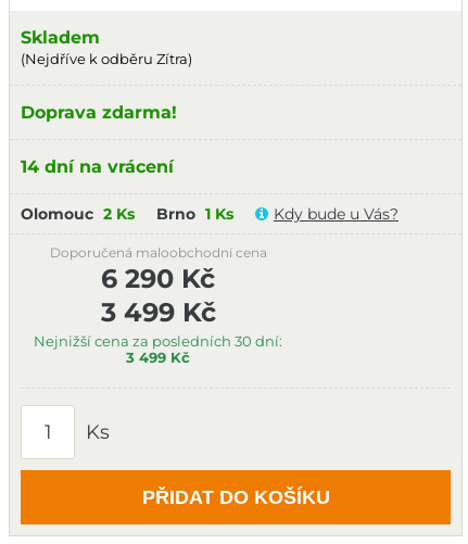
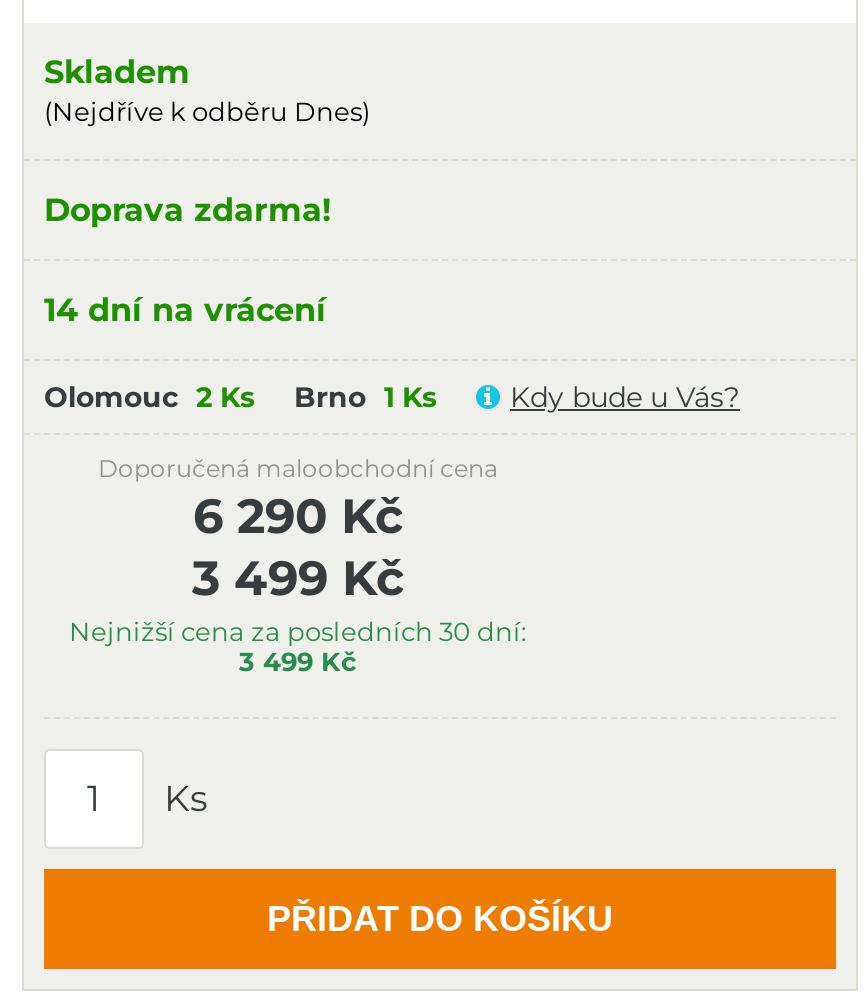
[21,51,192,68] (Nejdříve k odběru Zítra) -> [44,98,370,128] (Nejdříve k odběru Dnes)

